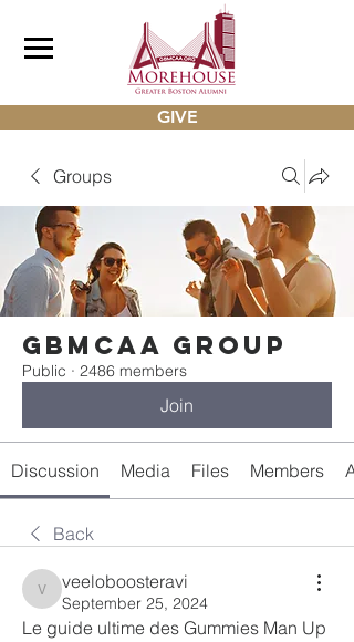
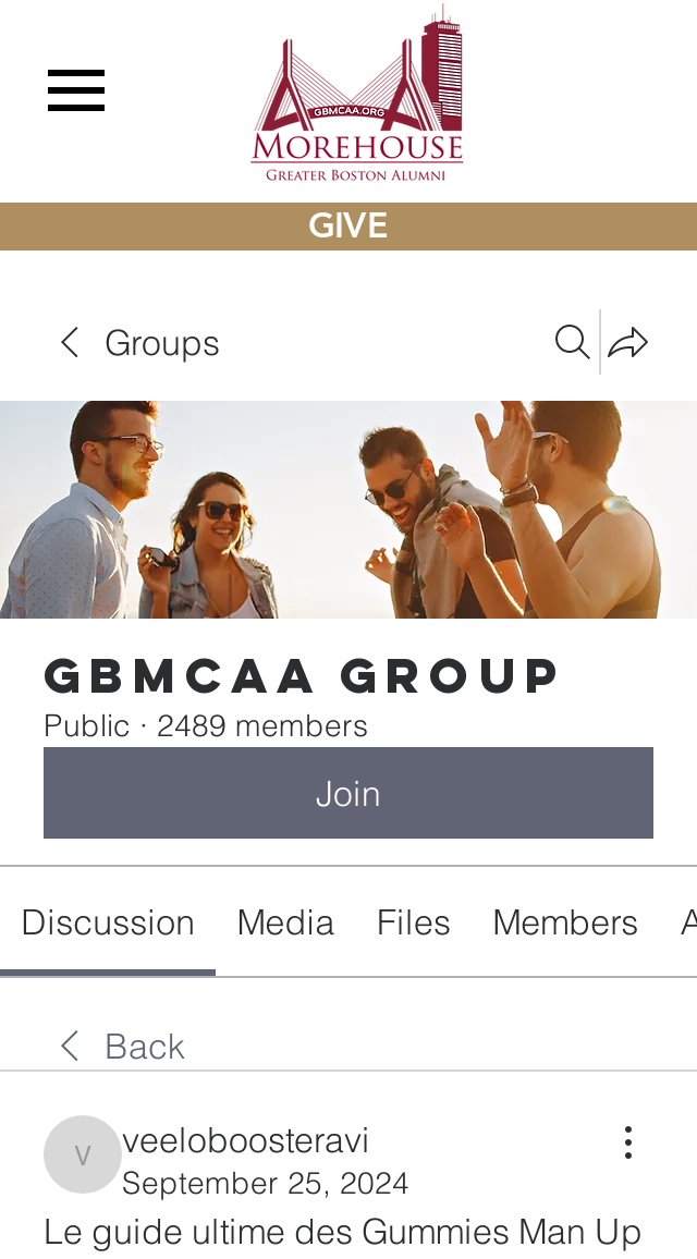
[22,361,187,381] Public · 2486 members -> [44,706,368,745] Public · 2489 members

